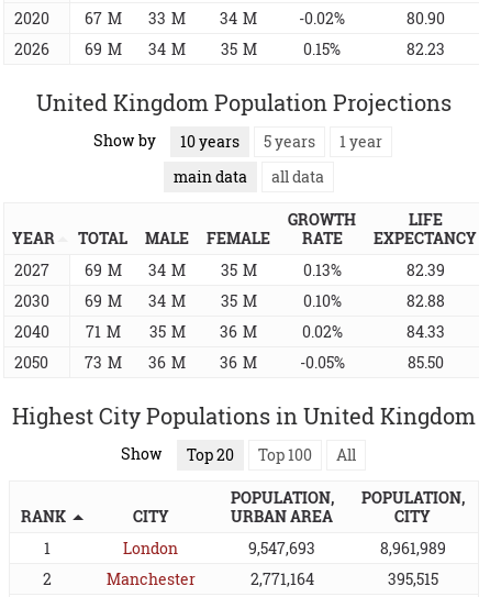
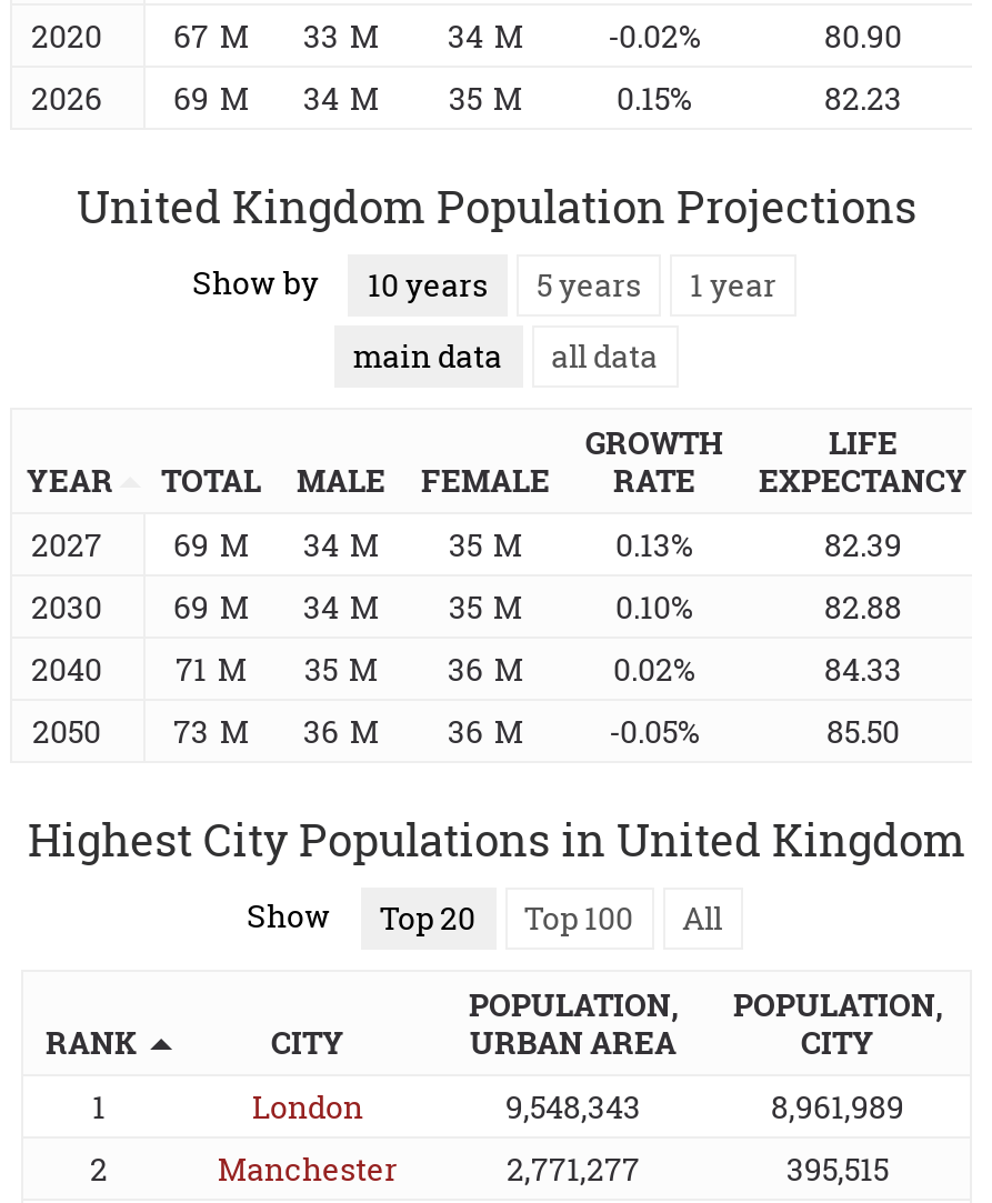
[248,538,315,559] 9,547,693 -> [505,1085,641,1127] 9,548,343
[250,568,314,589] 2,771,164 -> [507,1147,640,1190] 2,771,277

